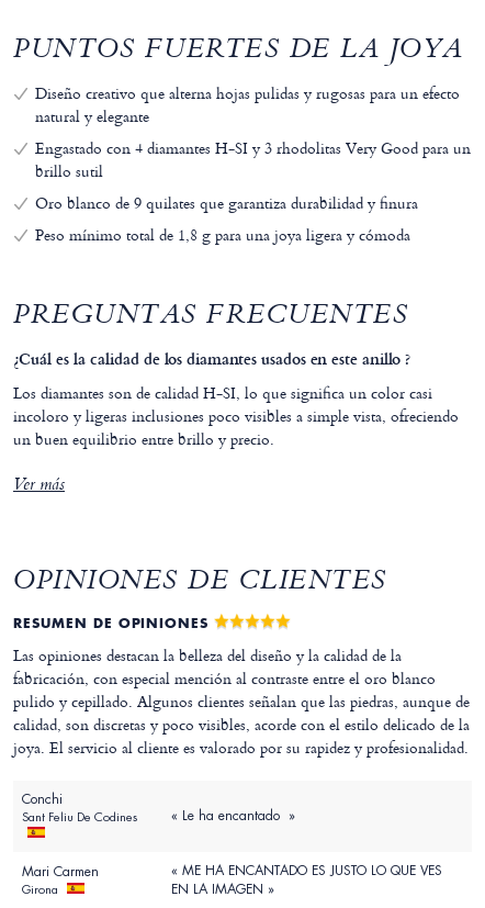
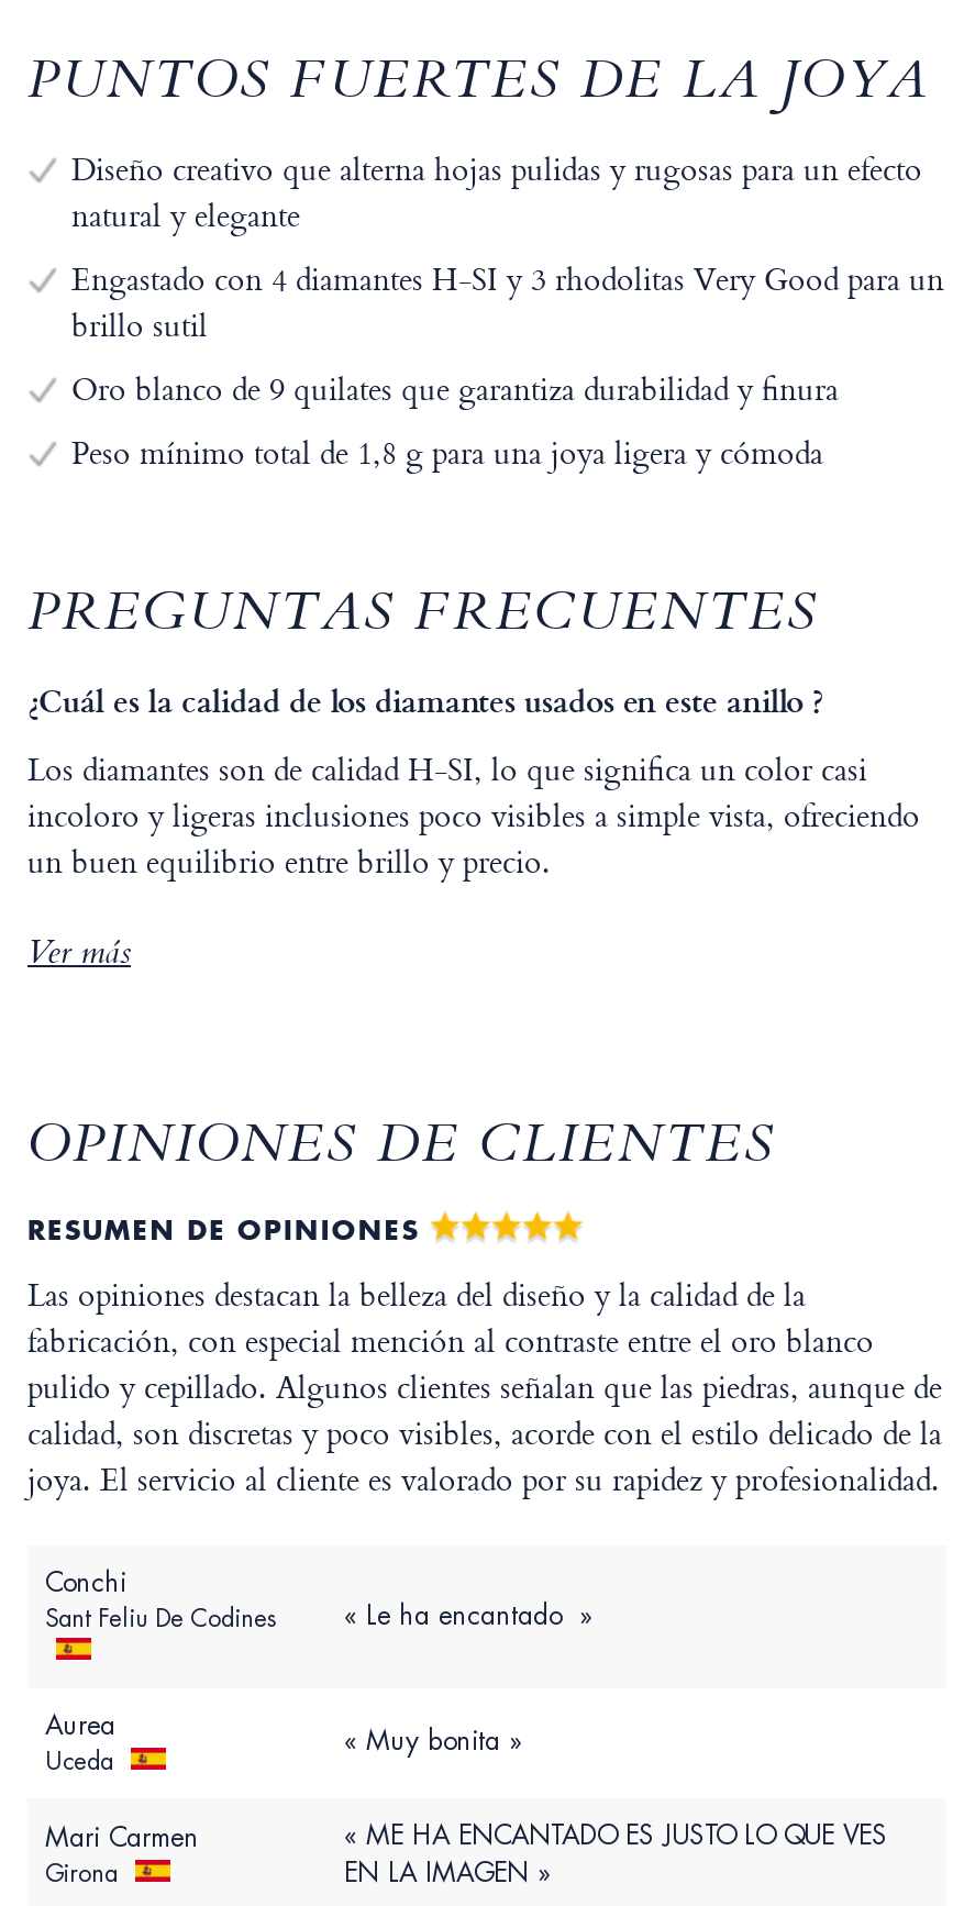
none -> [45,1708,120,1776] Aurea | Uceda
none -> [344,1724,522,1759] « Muy bonita »

